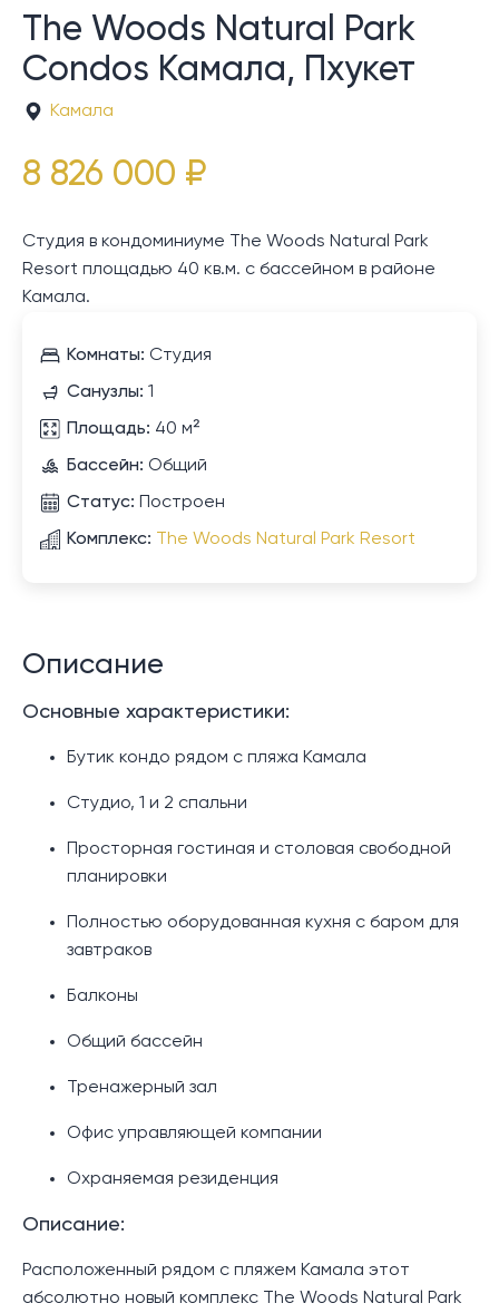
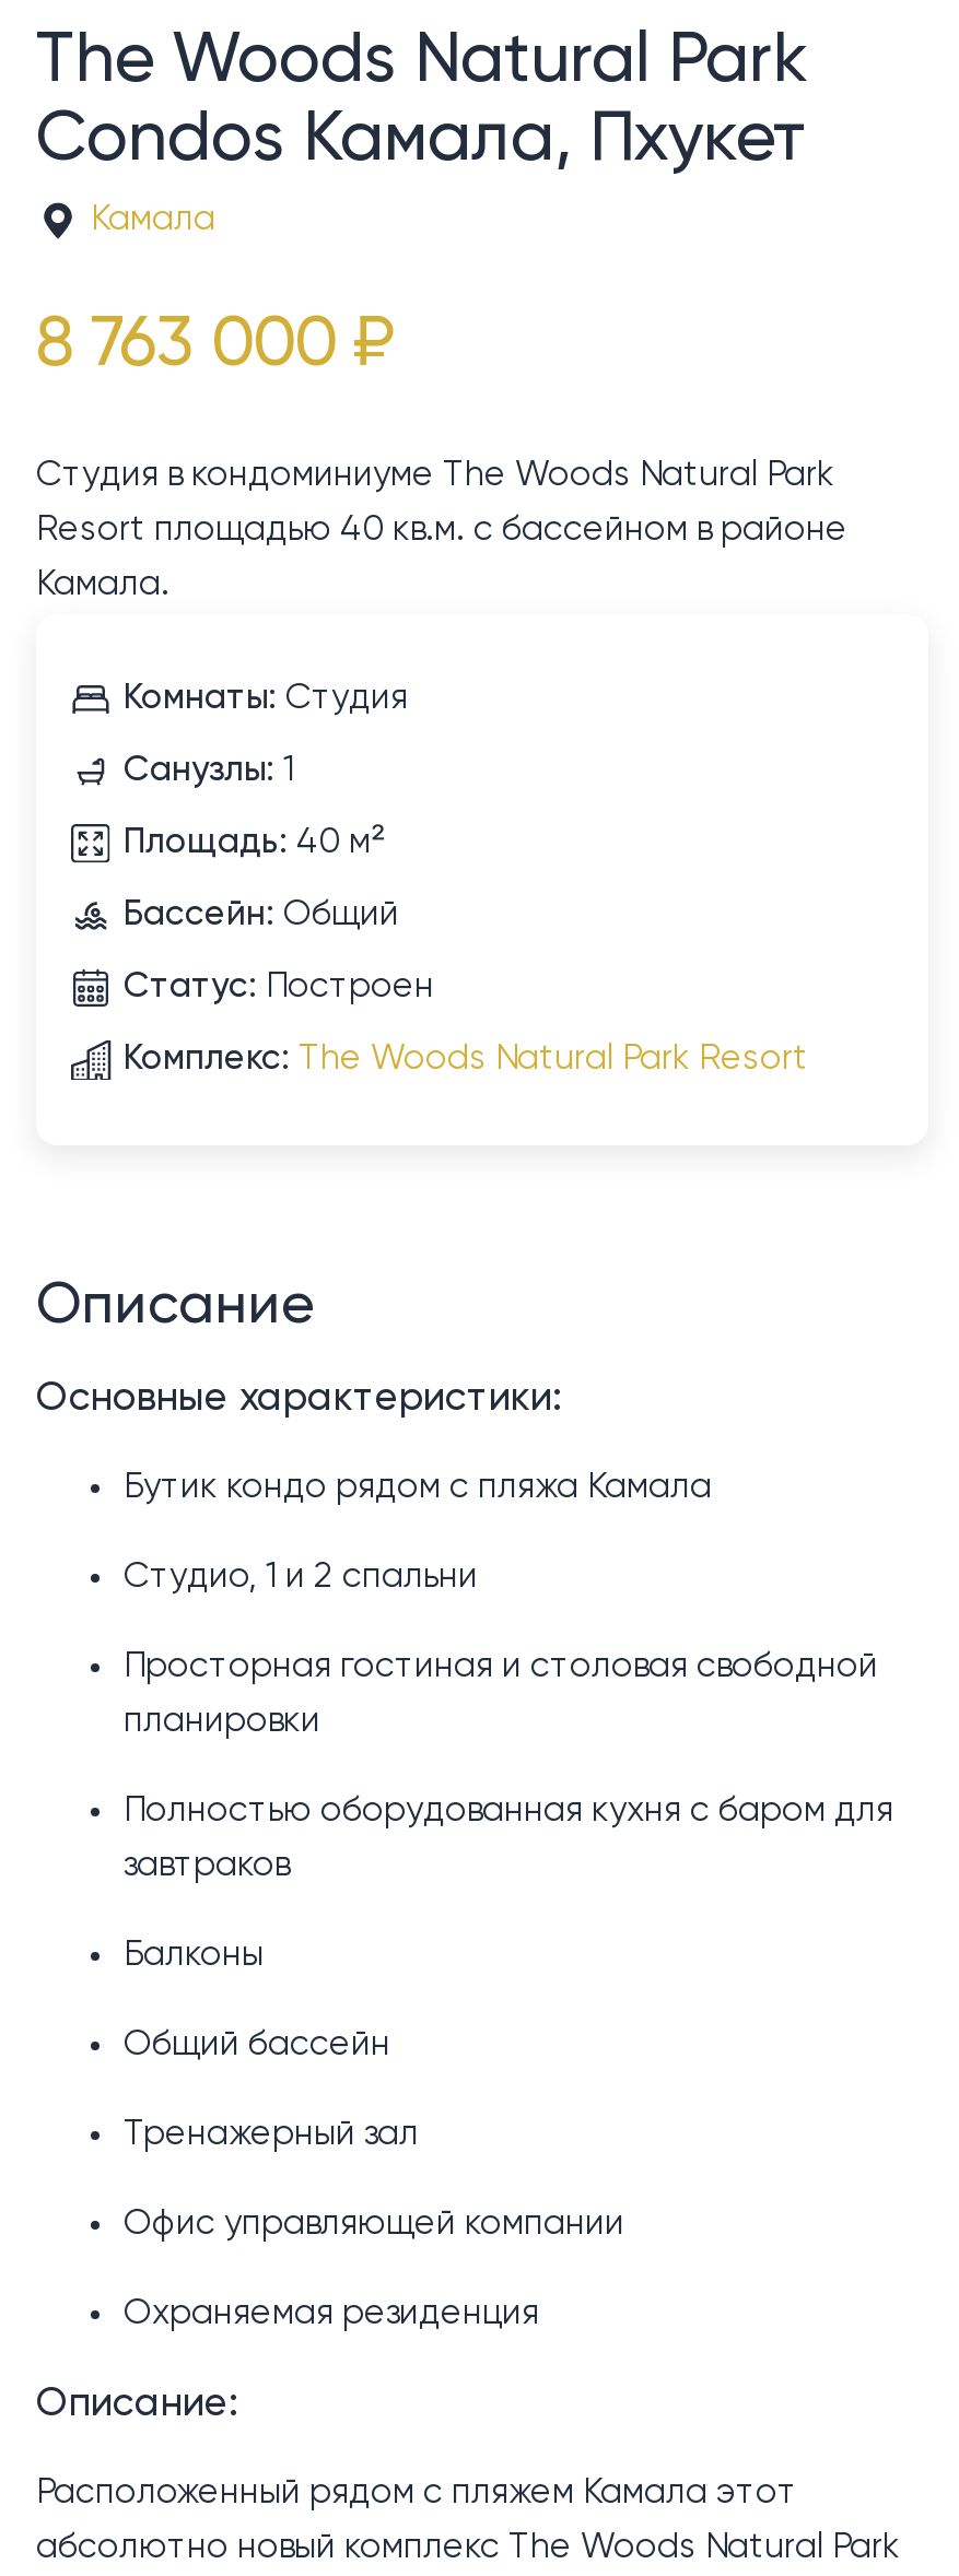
[22,157,206,193] 8 826 000 ₽ -> [36,310,395,380] 8 763 000 ₽

